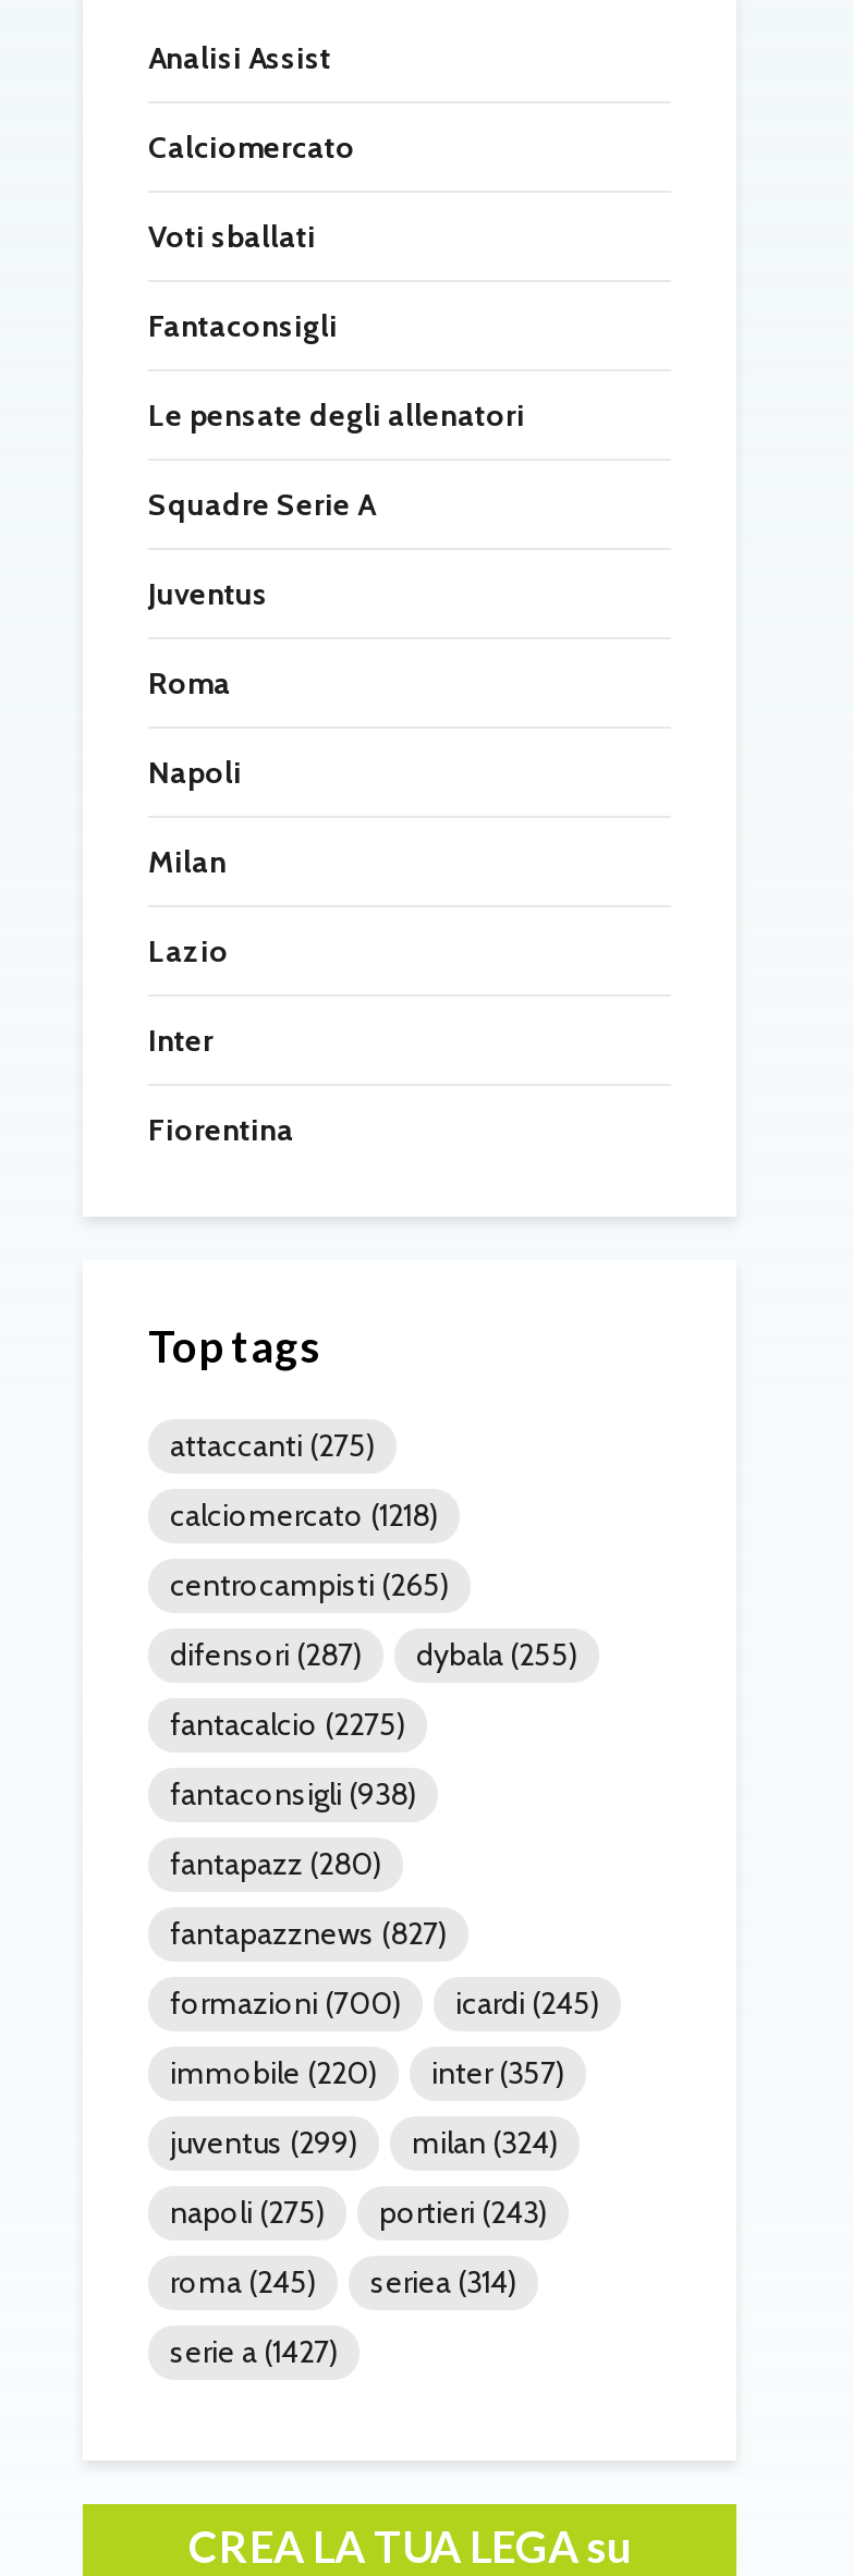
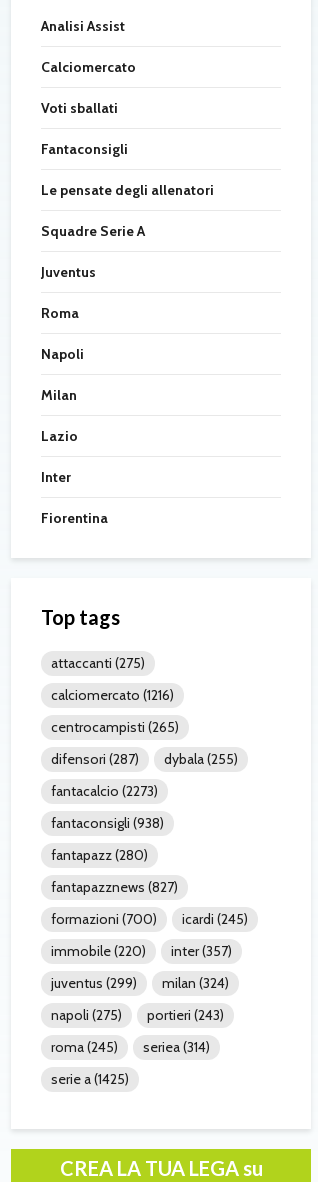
[170,1495,438,1534] calciomercato (1218) -> [51,686,174,704] calciomercato (1216)
[170,1704,405,1744] fantacalcio (2275) -> [51,782,158,800] fantacalcio (2273)
[170,2332,338,2371] serie a (1427) -> [51,1070,129,1088] serie a (1425)

